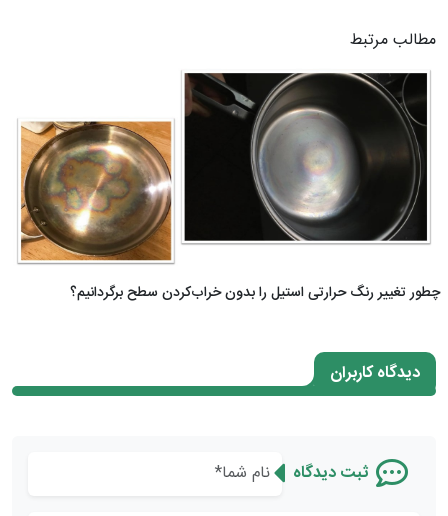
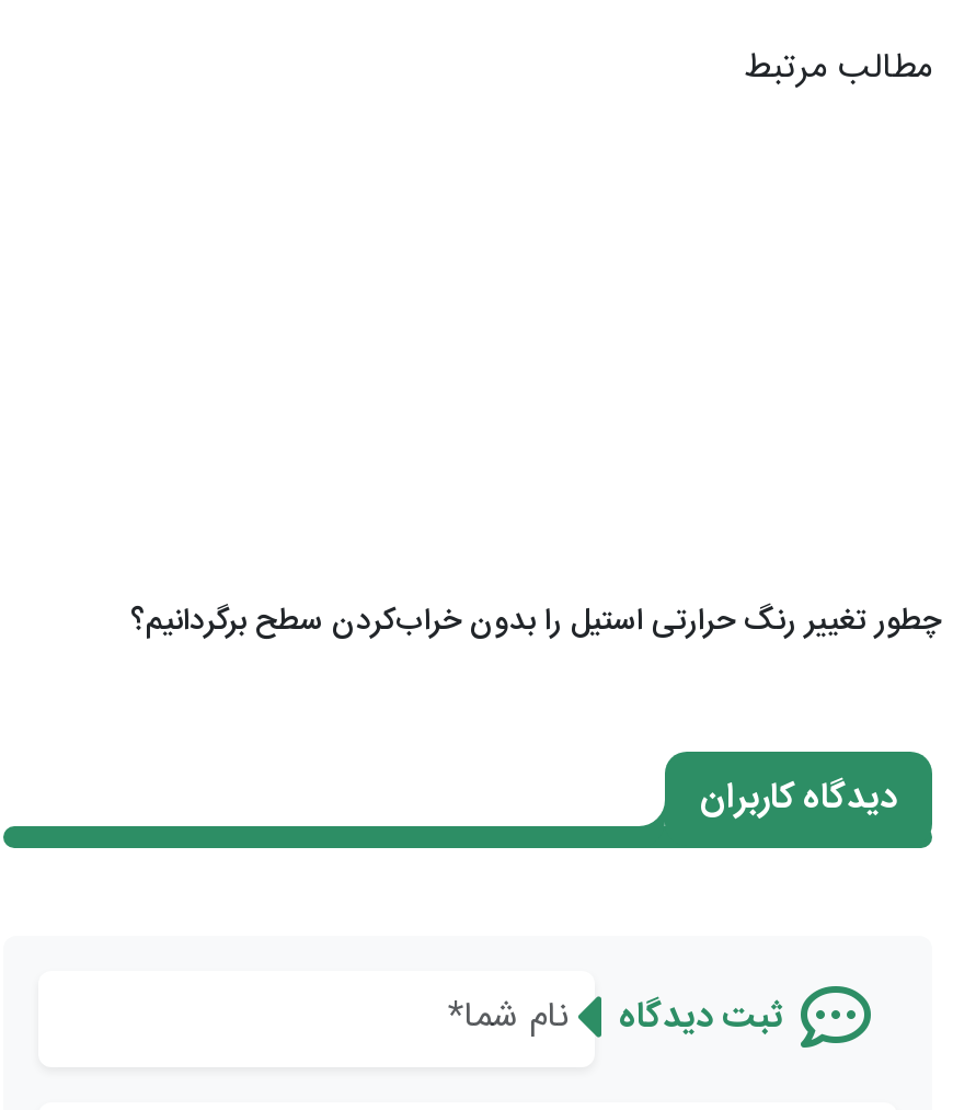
[182,72,431,245] [image] -> none
[18,120,175,265] [image] -> none

